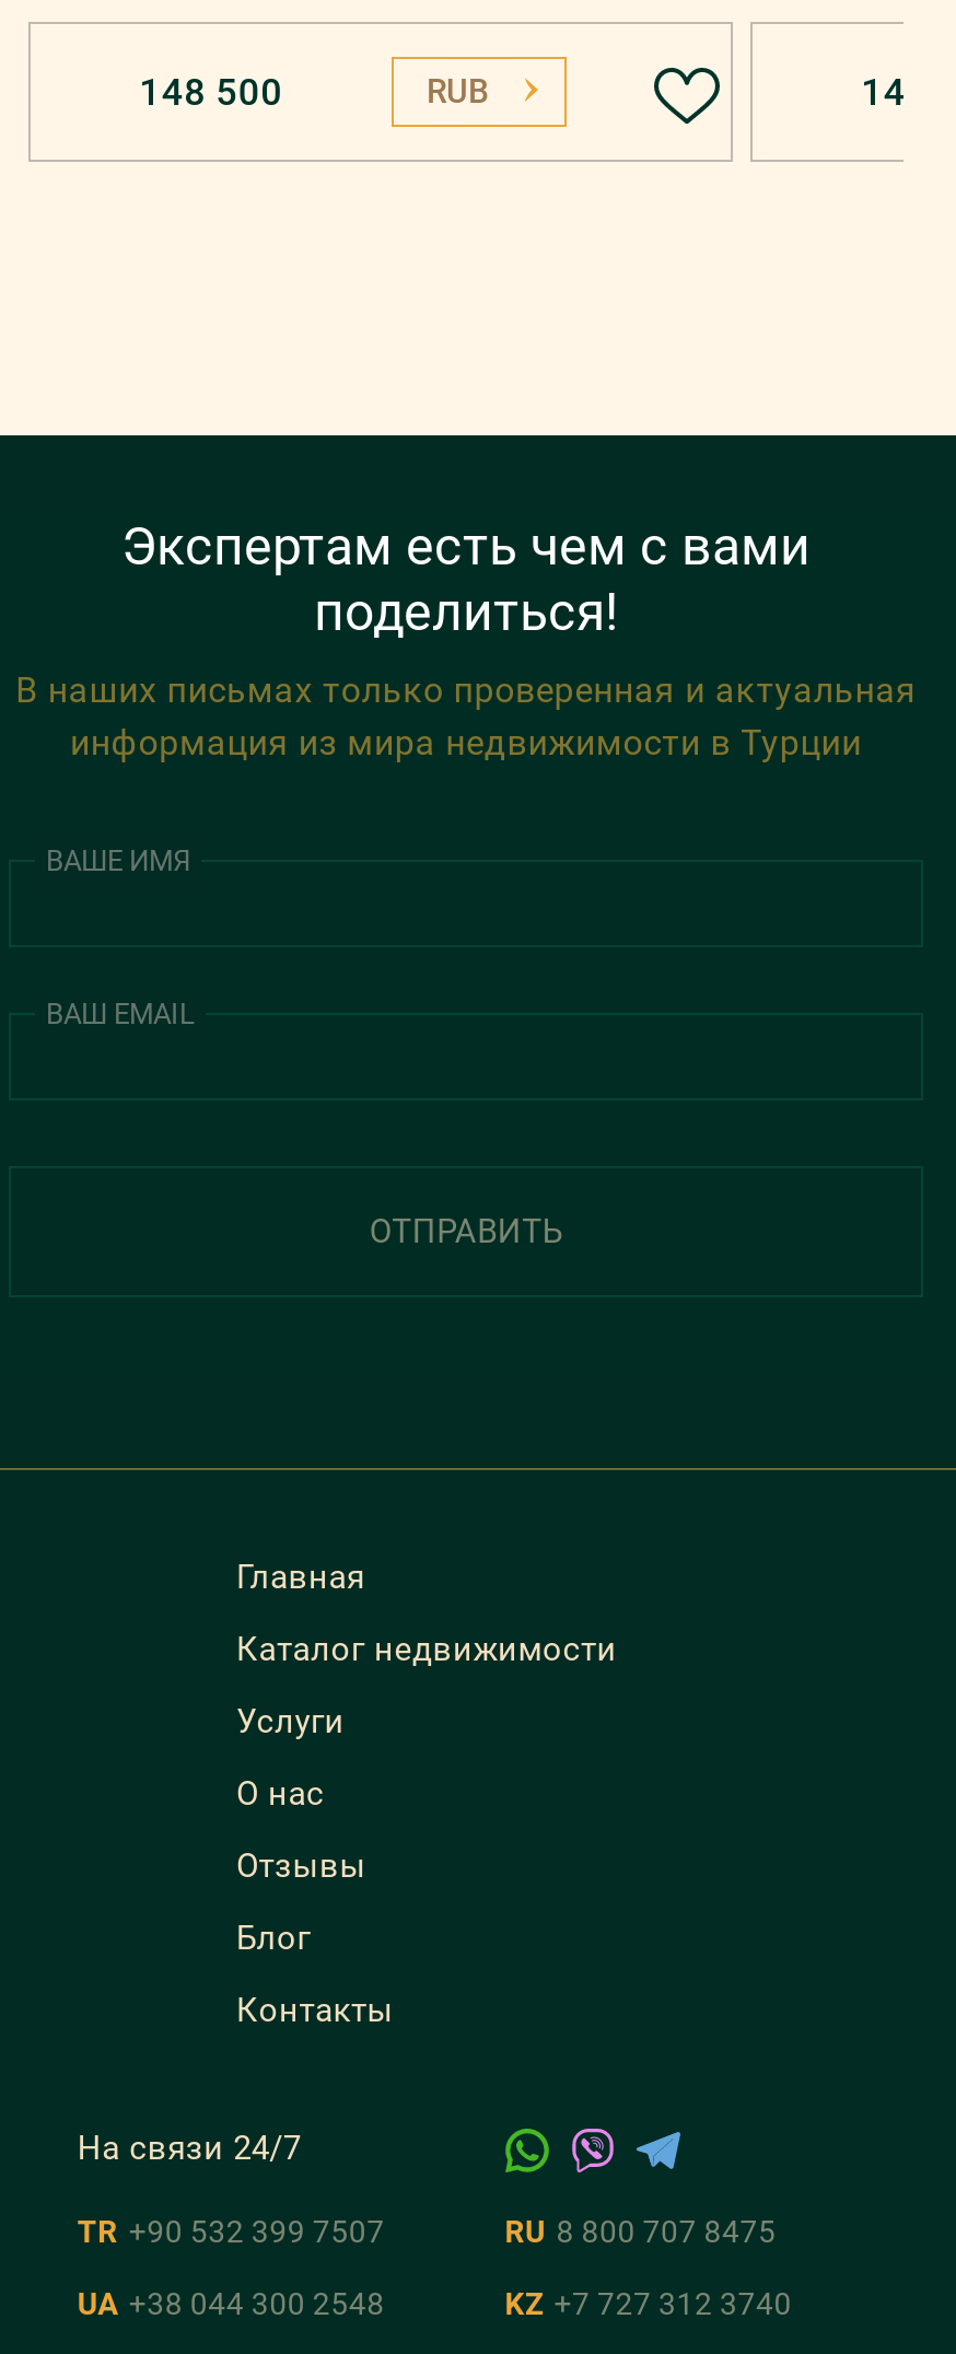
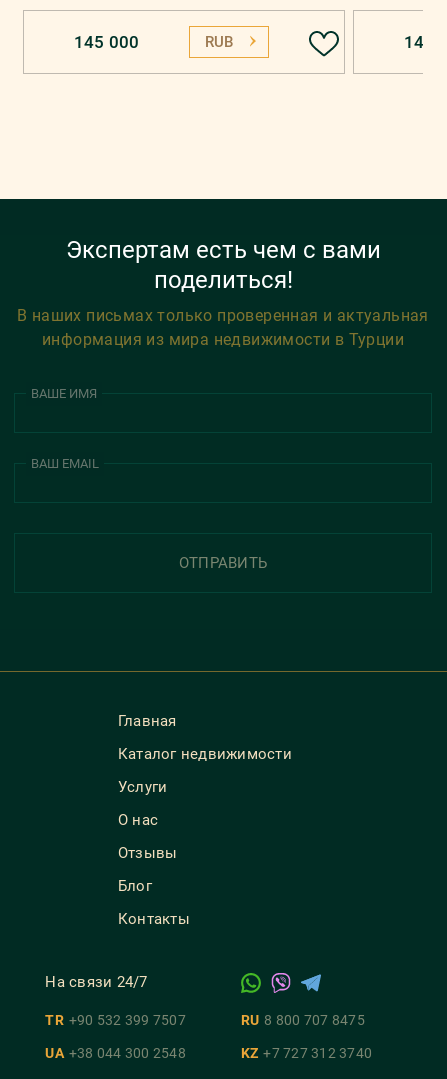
[139,71,283,115] 148 500 -> [74,32,139,52] 145 000

